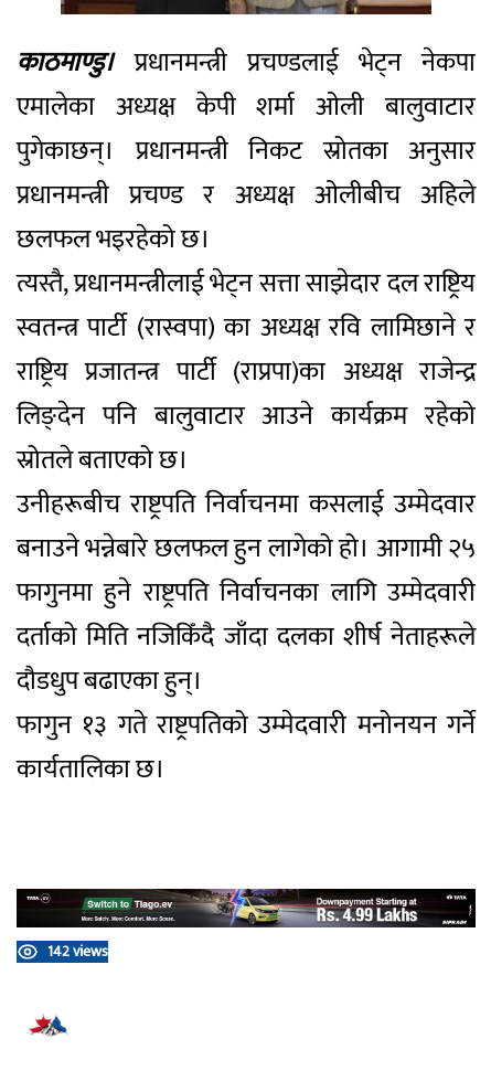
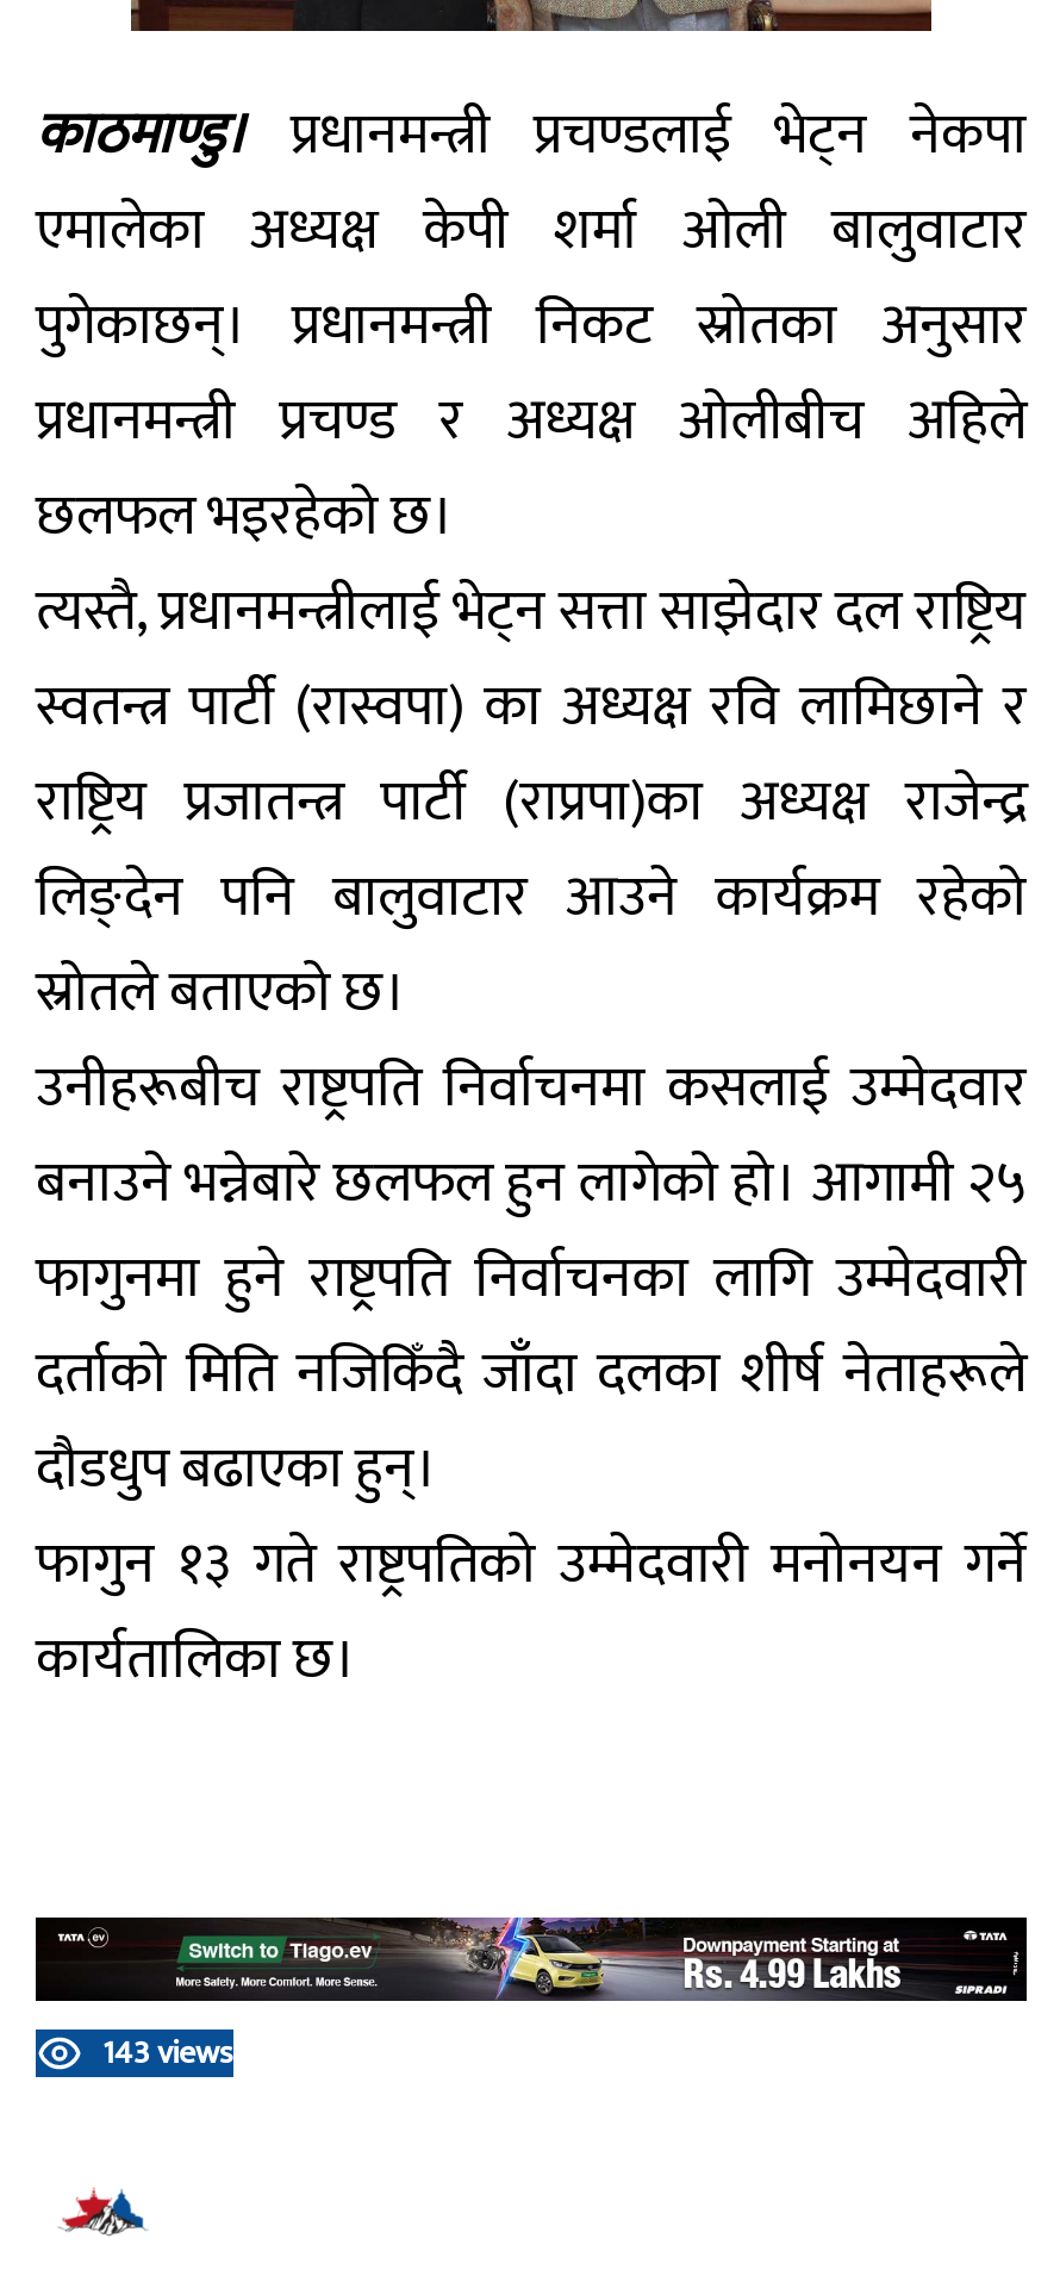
[47,938,108,963] 142 views -> [102,2024,233,2078] 143 views

